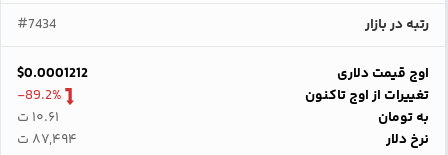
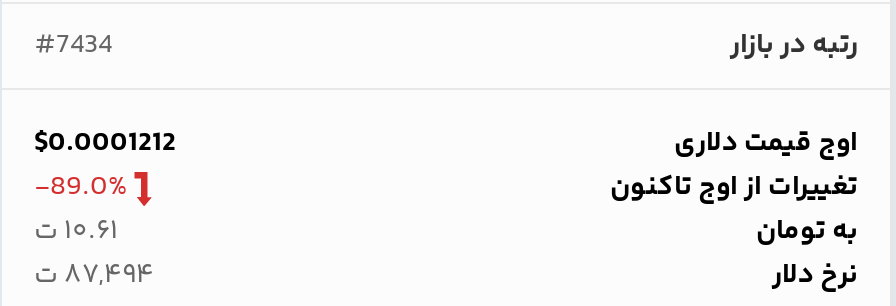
[17,85,62,107] -89.2% -> [34,166,128,210] -89.0%

